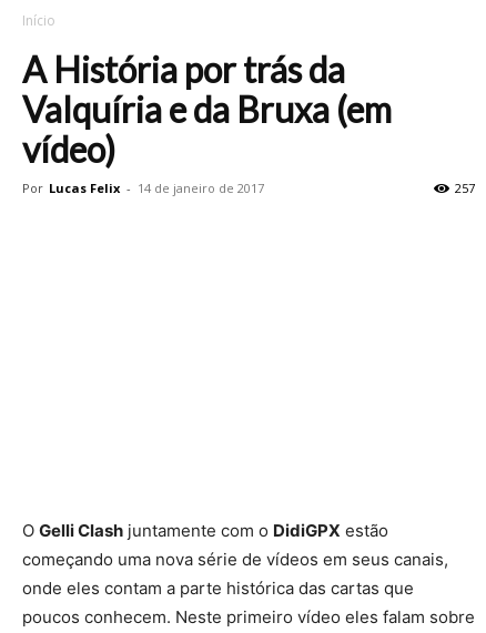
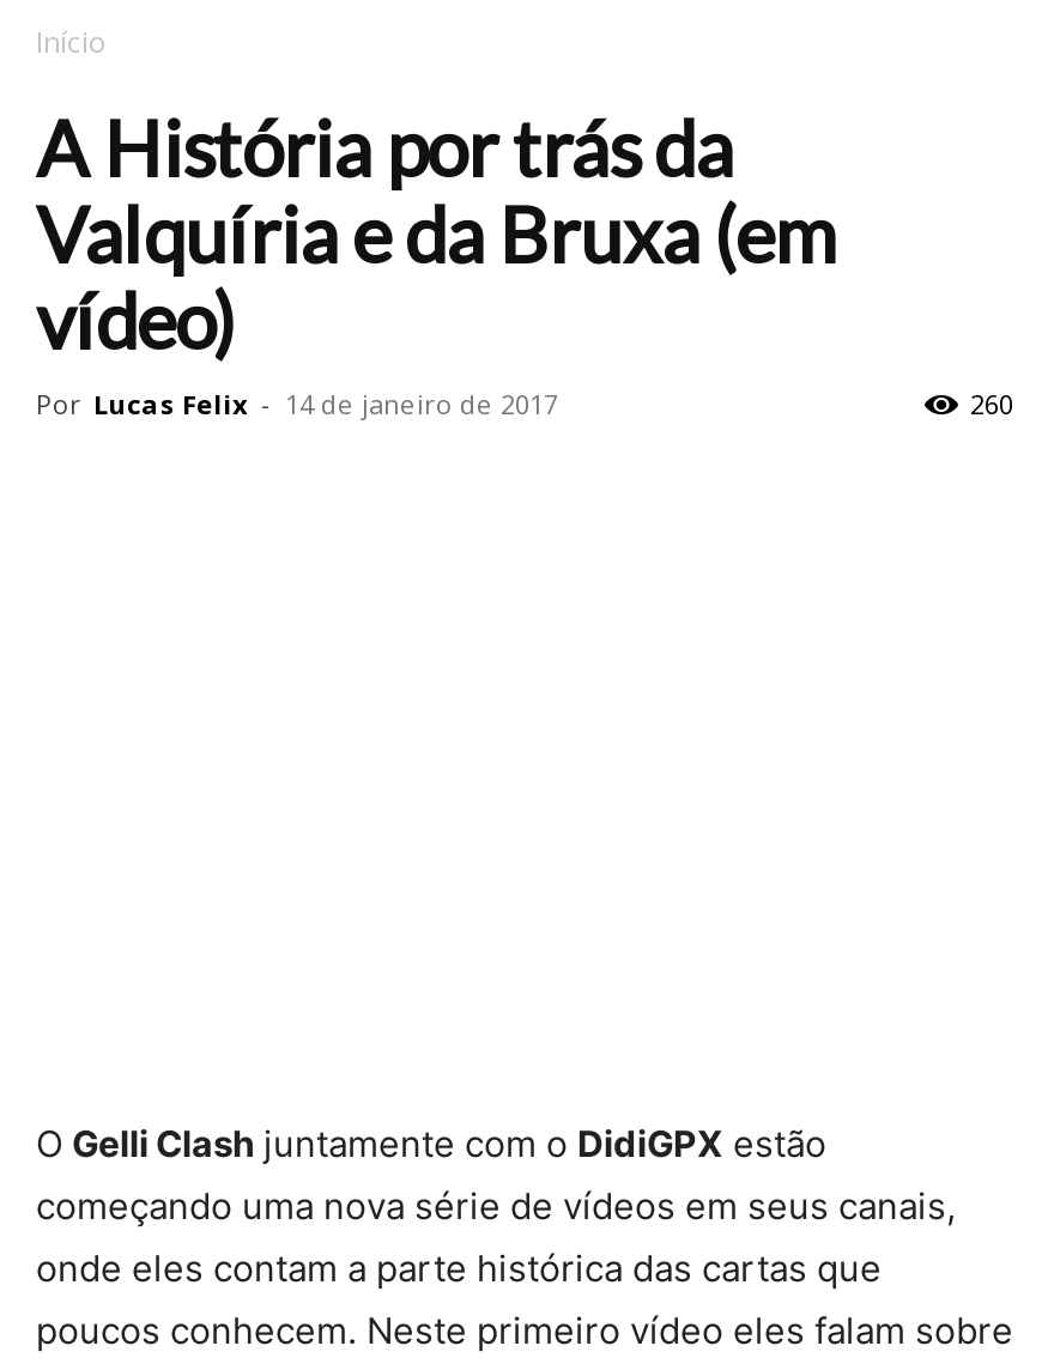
[455,180,475,196] 257 -> [970,386,1013,422] 260

